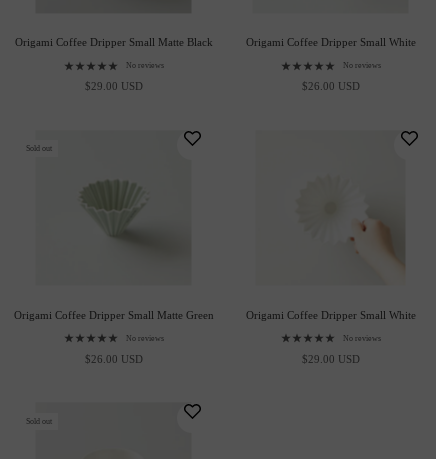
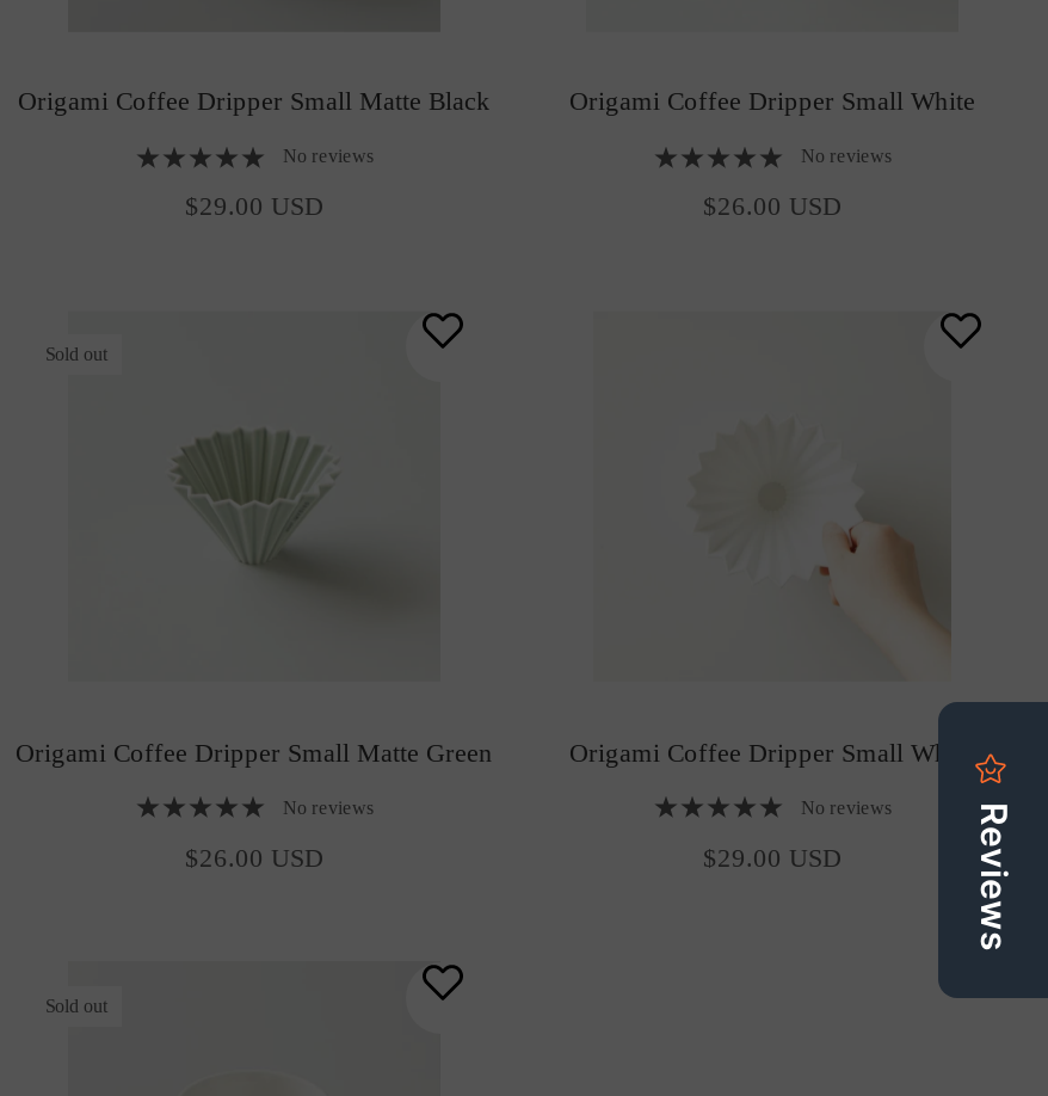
none -> [936,700,1041,1000] [image]

